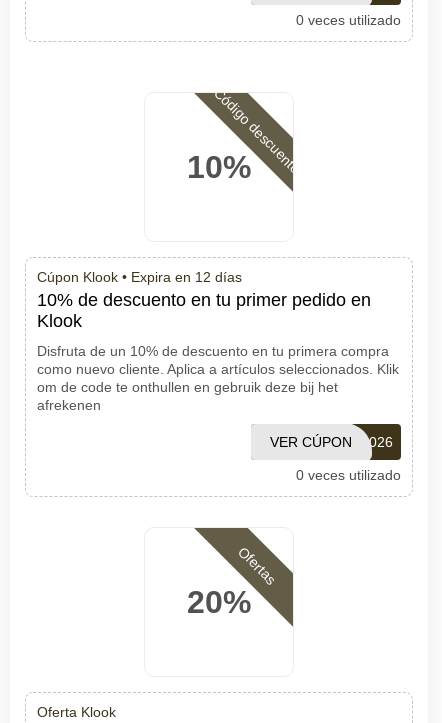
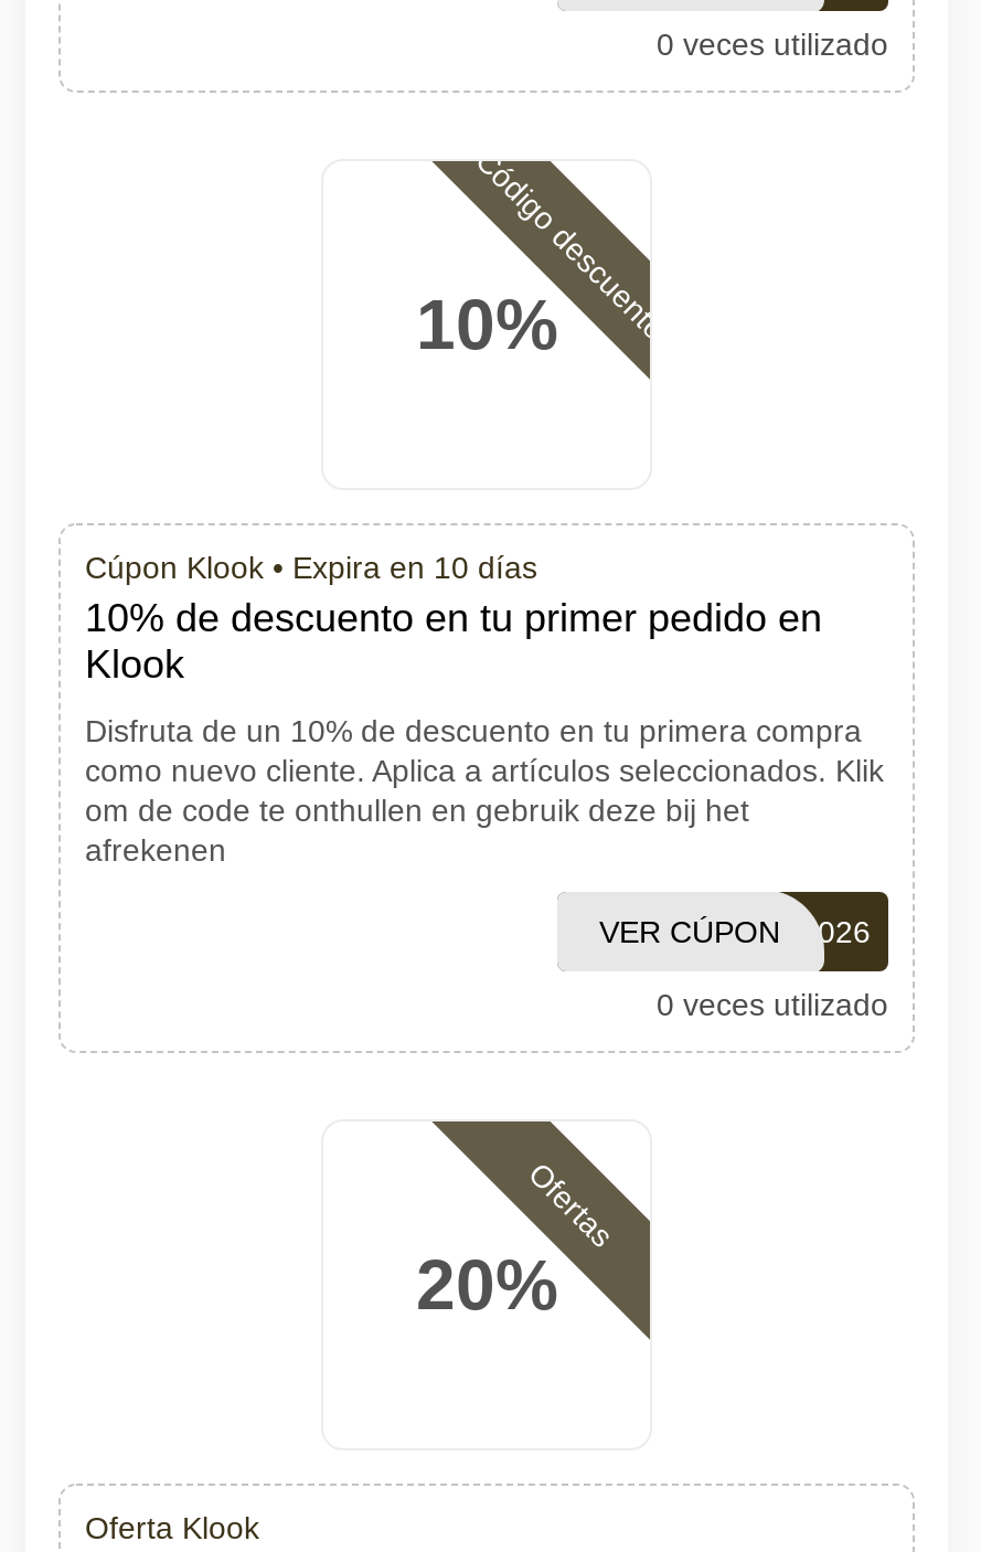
[37,269,242,285] Cúpon Klook • Expira en 12 días -> [85,550,537,585] Cúpon Klook • Expira en 10 días

